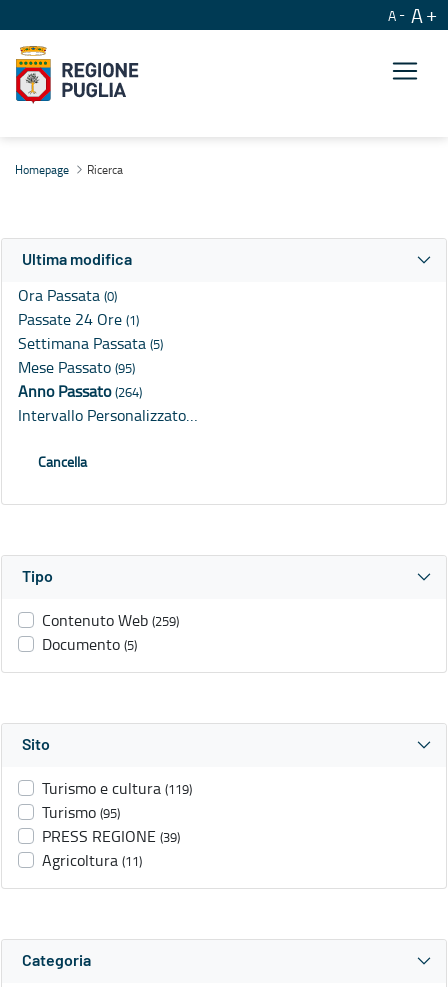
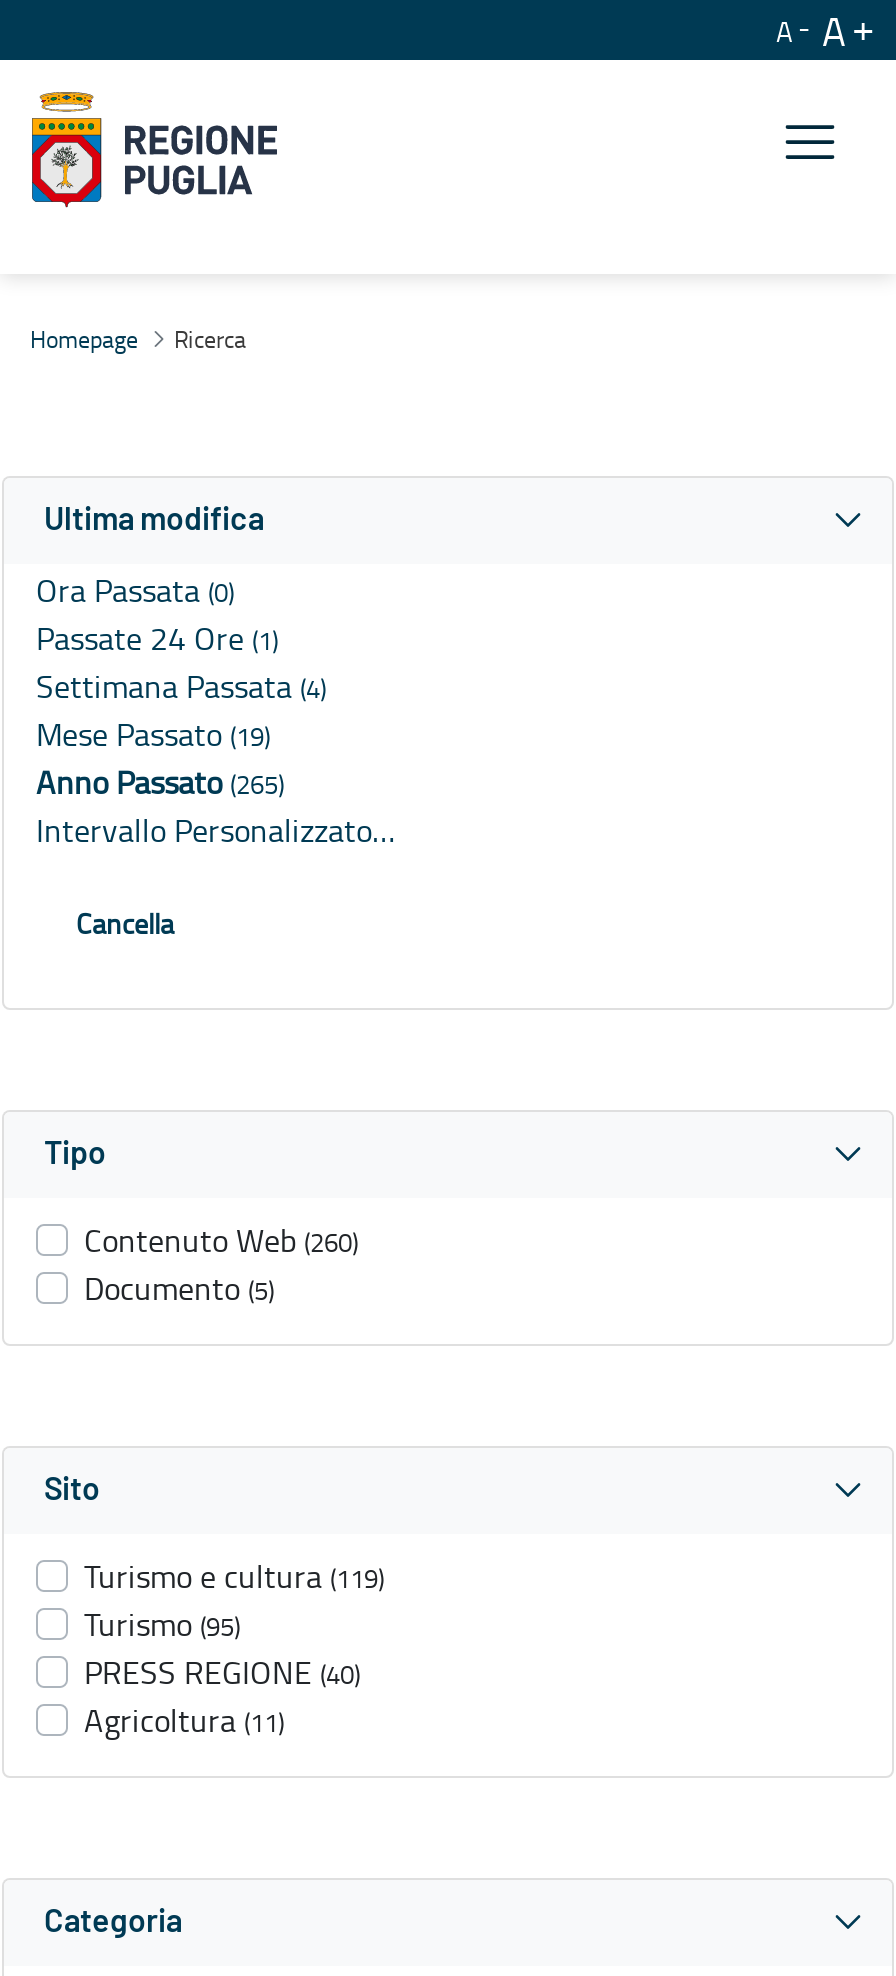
[18,332,163,354] Settimana Passata (5) -> [36,665,326,709] Settimana Passata (4)
[18,356,135,378] Mese Passato (95) -> [36,713,270,757] Mese Passato (19)
[18,380,142,402] Anno Passato (264) -> [36,761,284,805] Anno Passato (265)
[42,609,179,631] Contenuto Web (259) -> [84,1219,358,1263] Contenuto Web (260)
[42,825,180,847] PRESS REGIONE (39) -> [84,1651,360,1695] PRESS REGIONE (40)

